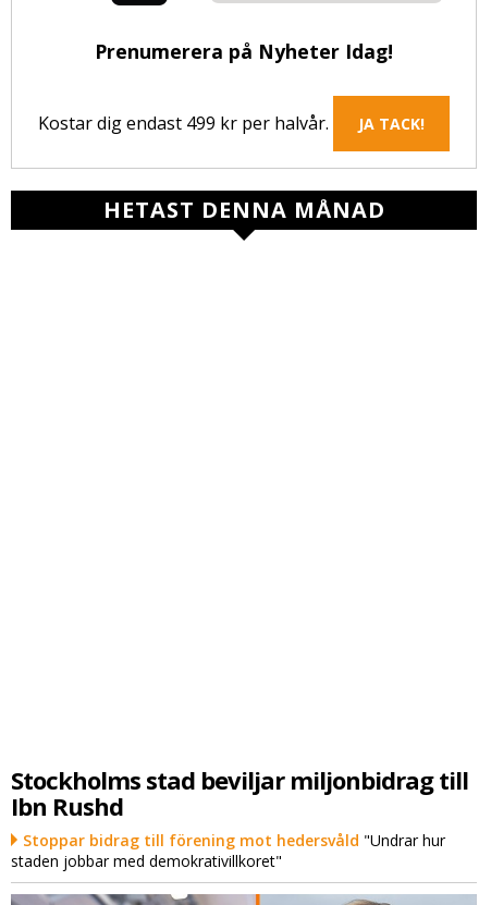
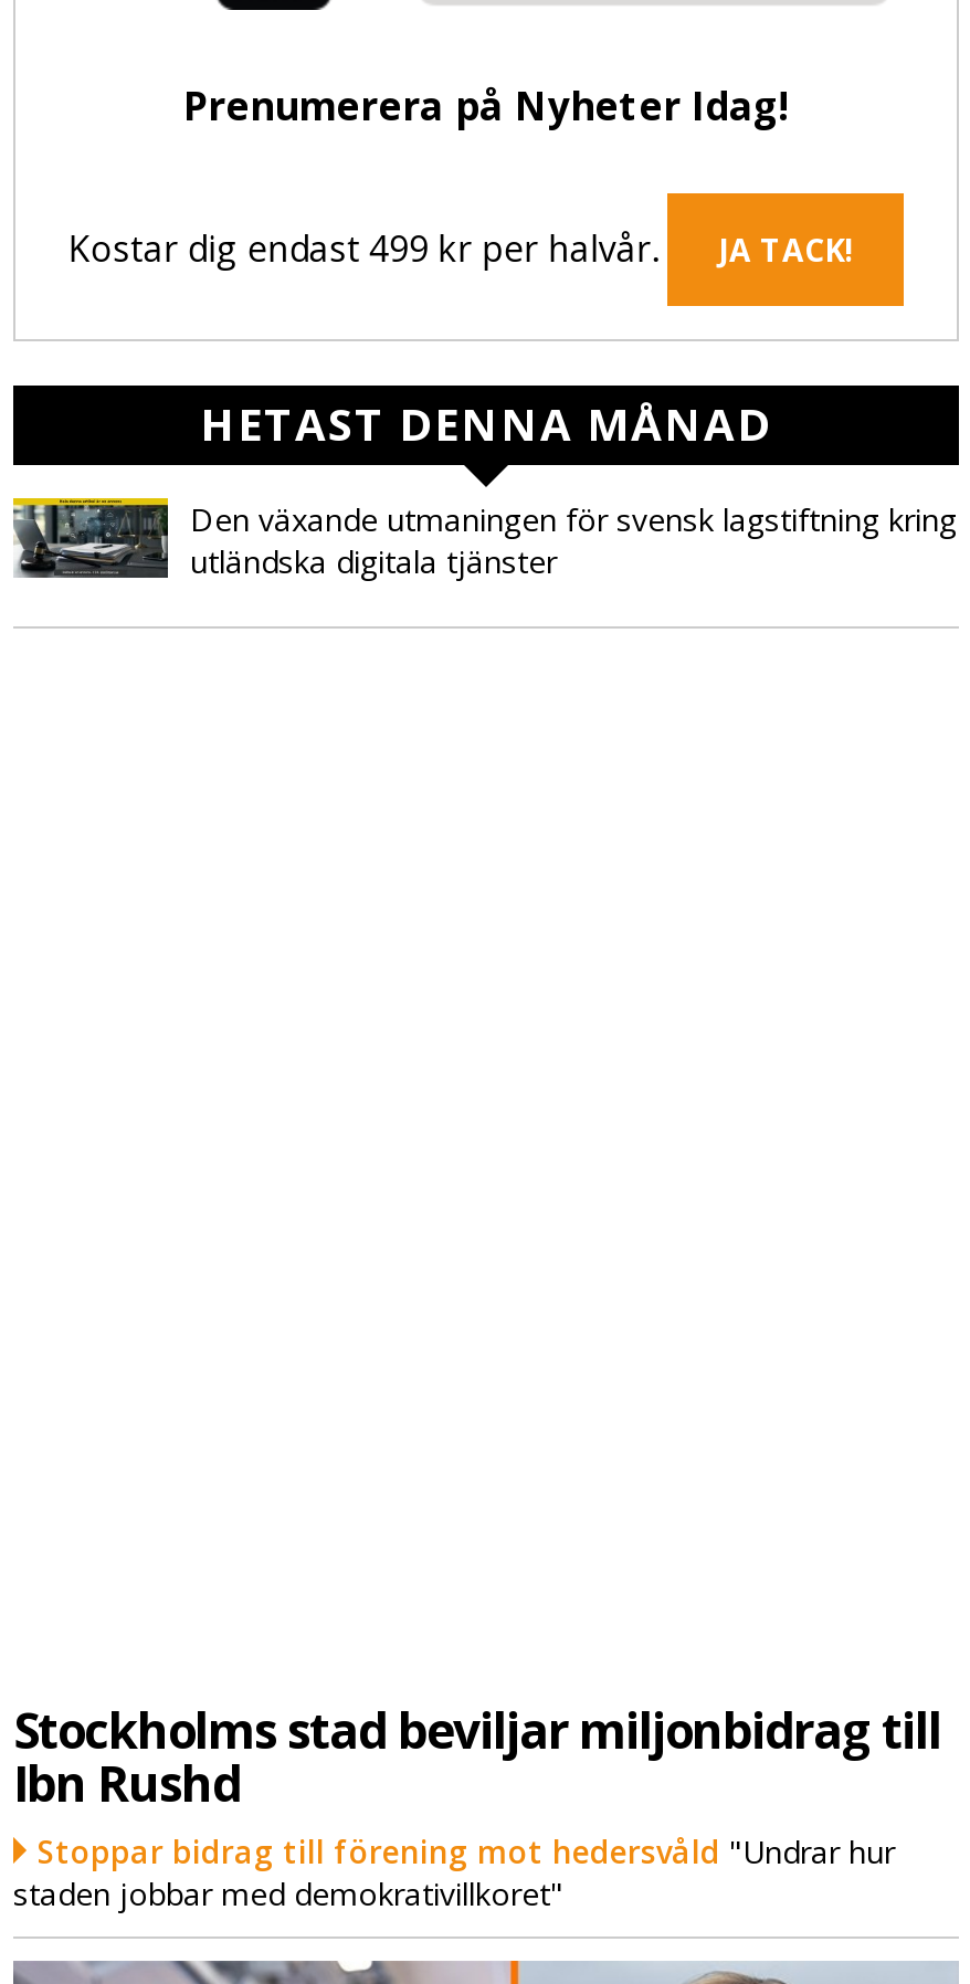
none -> [11,495,957,583] [image] | Den växande utmaningen för svensk lagstiftning kring | utländska digitala tjänster

